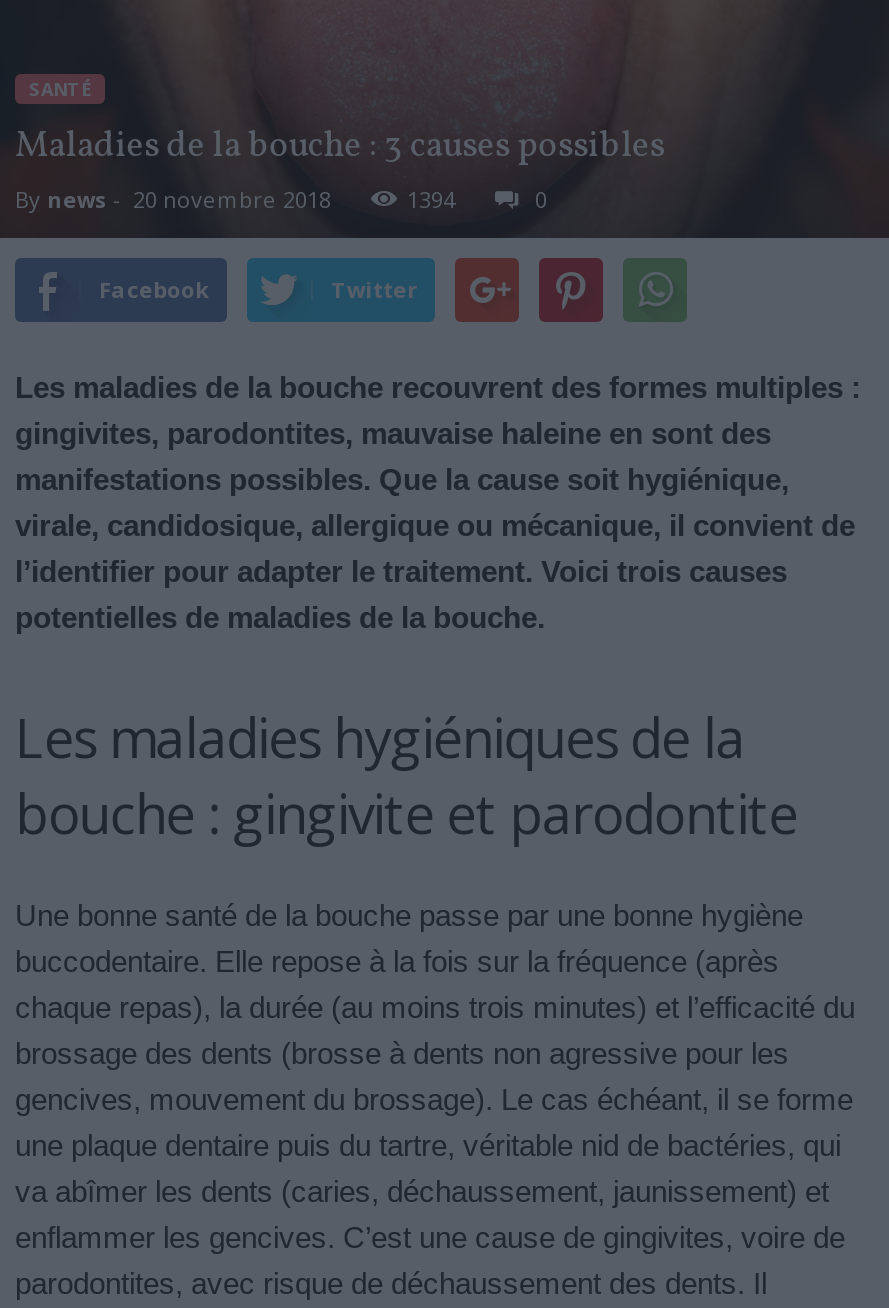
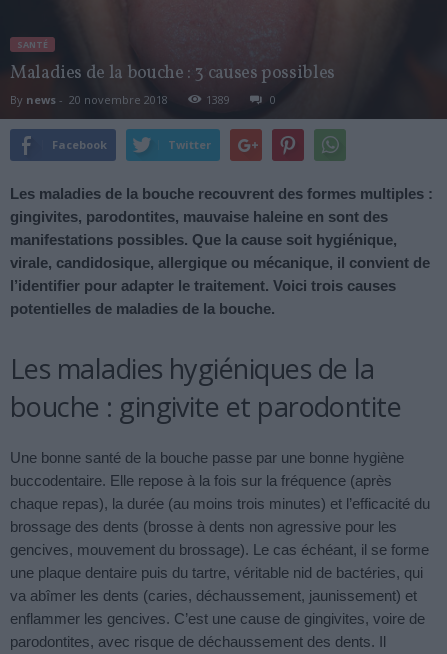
[407,185,455,215] 1394 -> [206,92,230,107] 1389

